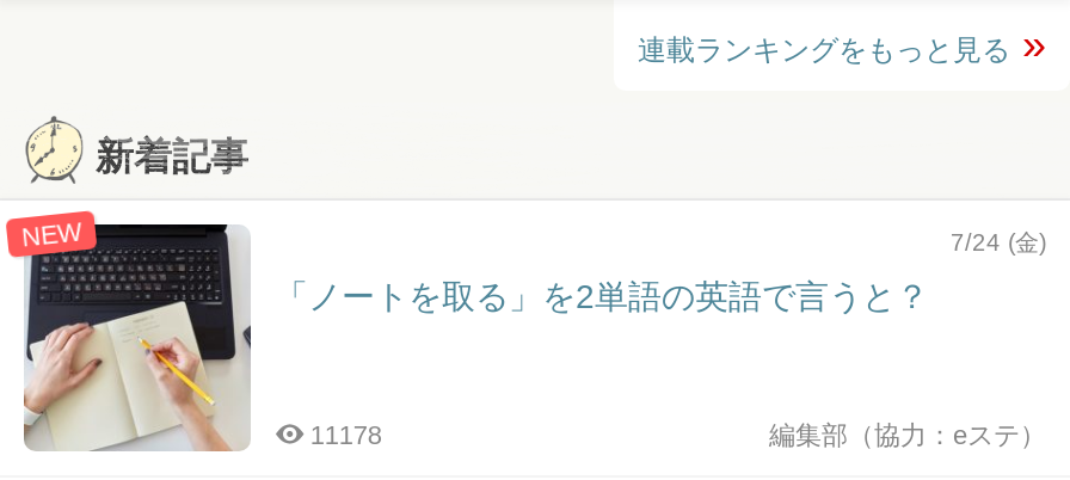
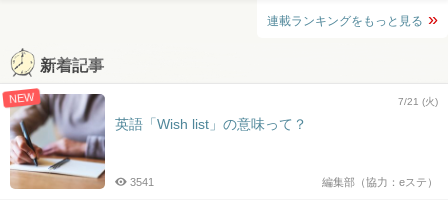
[24,222,929,451] [image] | 「ノートを取る」を2単語の英語で言うと？ -> [10,93,307,189] [image] | 英語「Wish list」の意味って？
[951,229,1046,255] 7/24 (金) -> [398,96,438,107] 7/21 (火)
[310,420,382,449] 11178 -> [130,176,154,188] 3541

